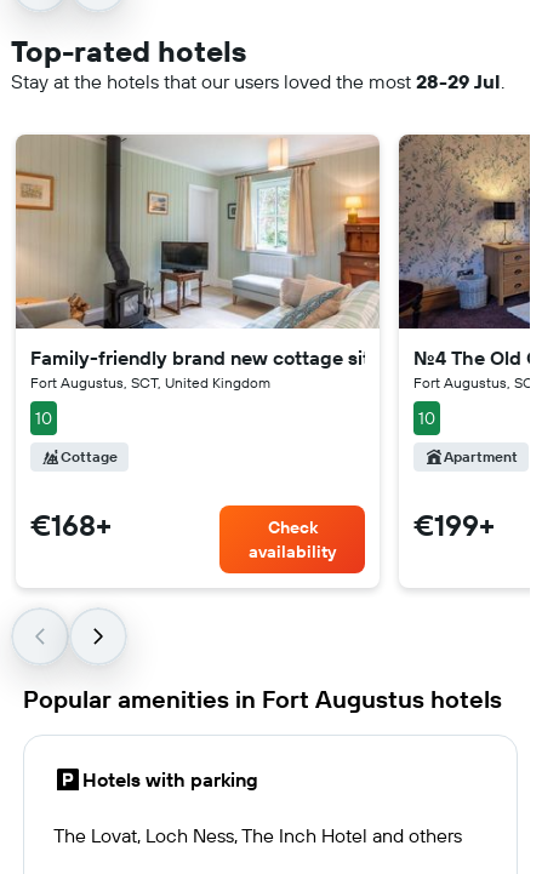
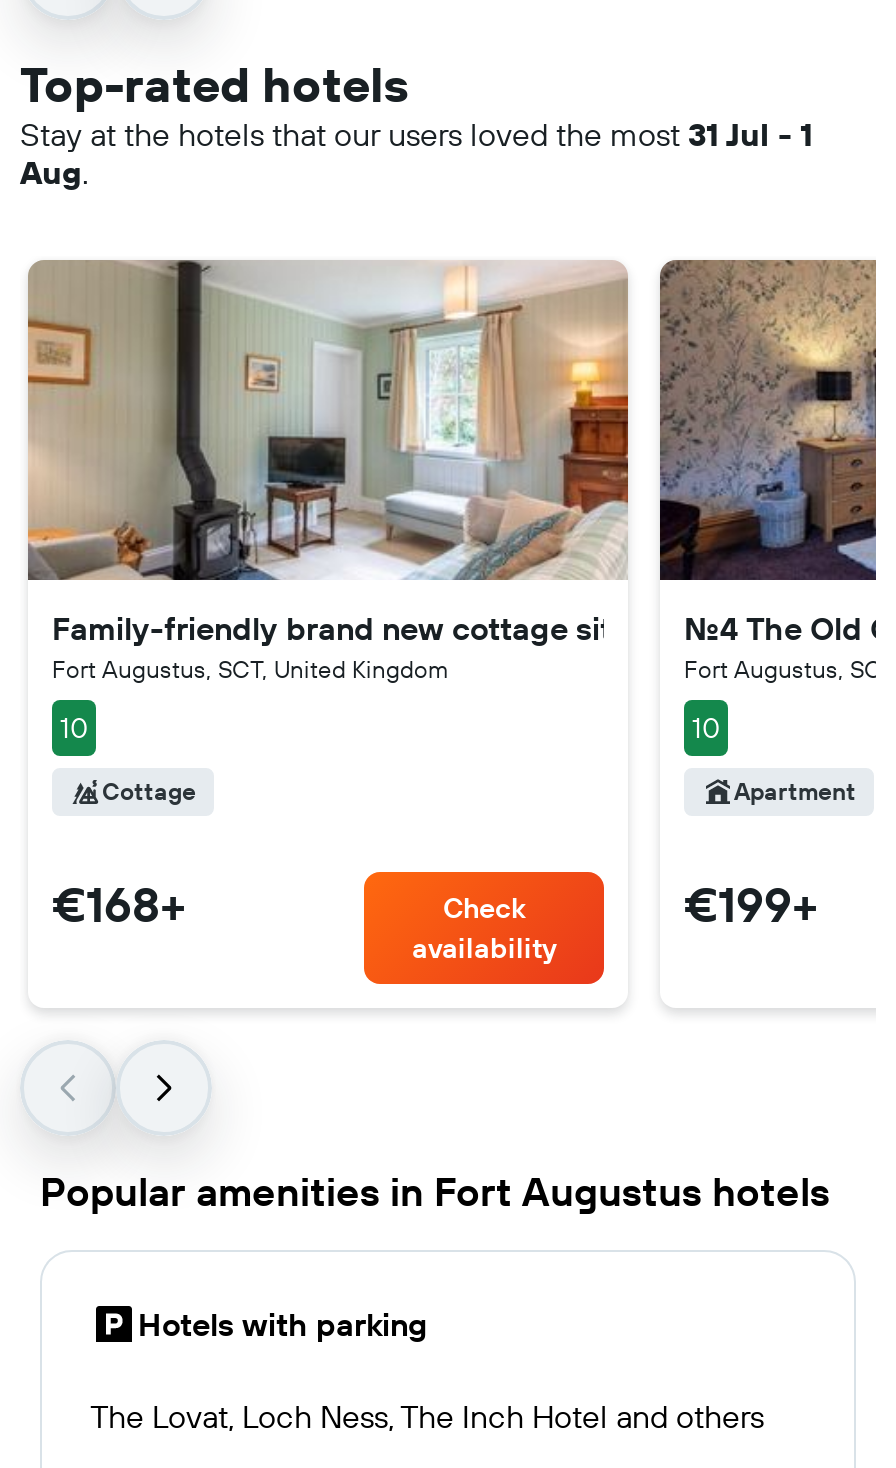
[11,69,504,93] Stay at the hotels that our users loved the most 28-29 Jul. -> [20,114,812,192] Stay at the hotels that our users loved the most 31 Jul - 1 | Aug.

